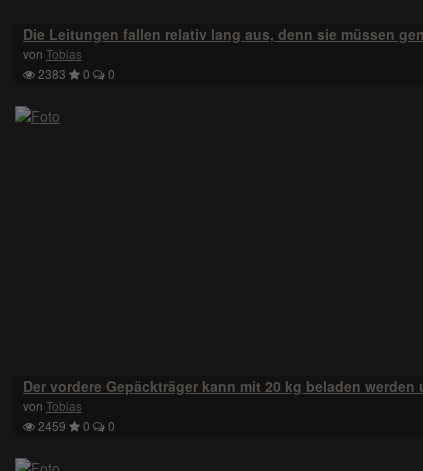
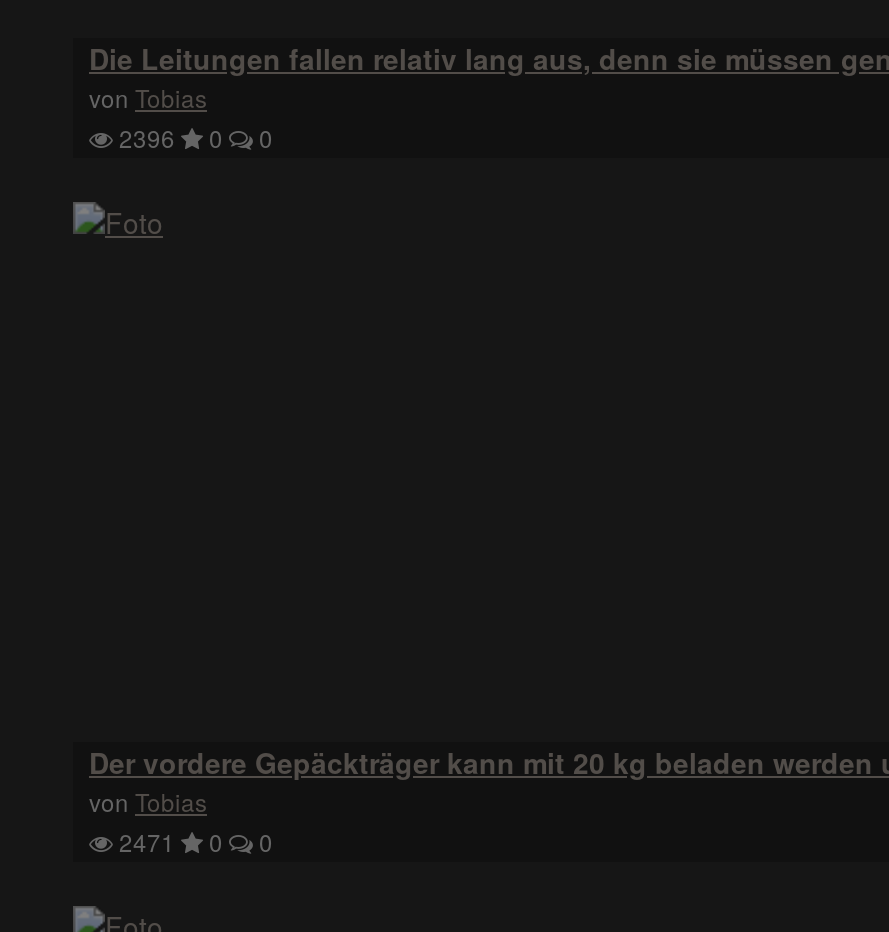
[38,65,115,82] 2383 0 0 -> [119,119,273,153] 2396 0 0
[38,416,115,433] 2459 0 0 -> [119,823,273,857] 2471 0 0

